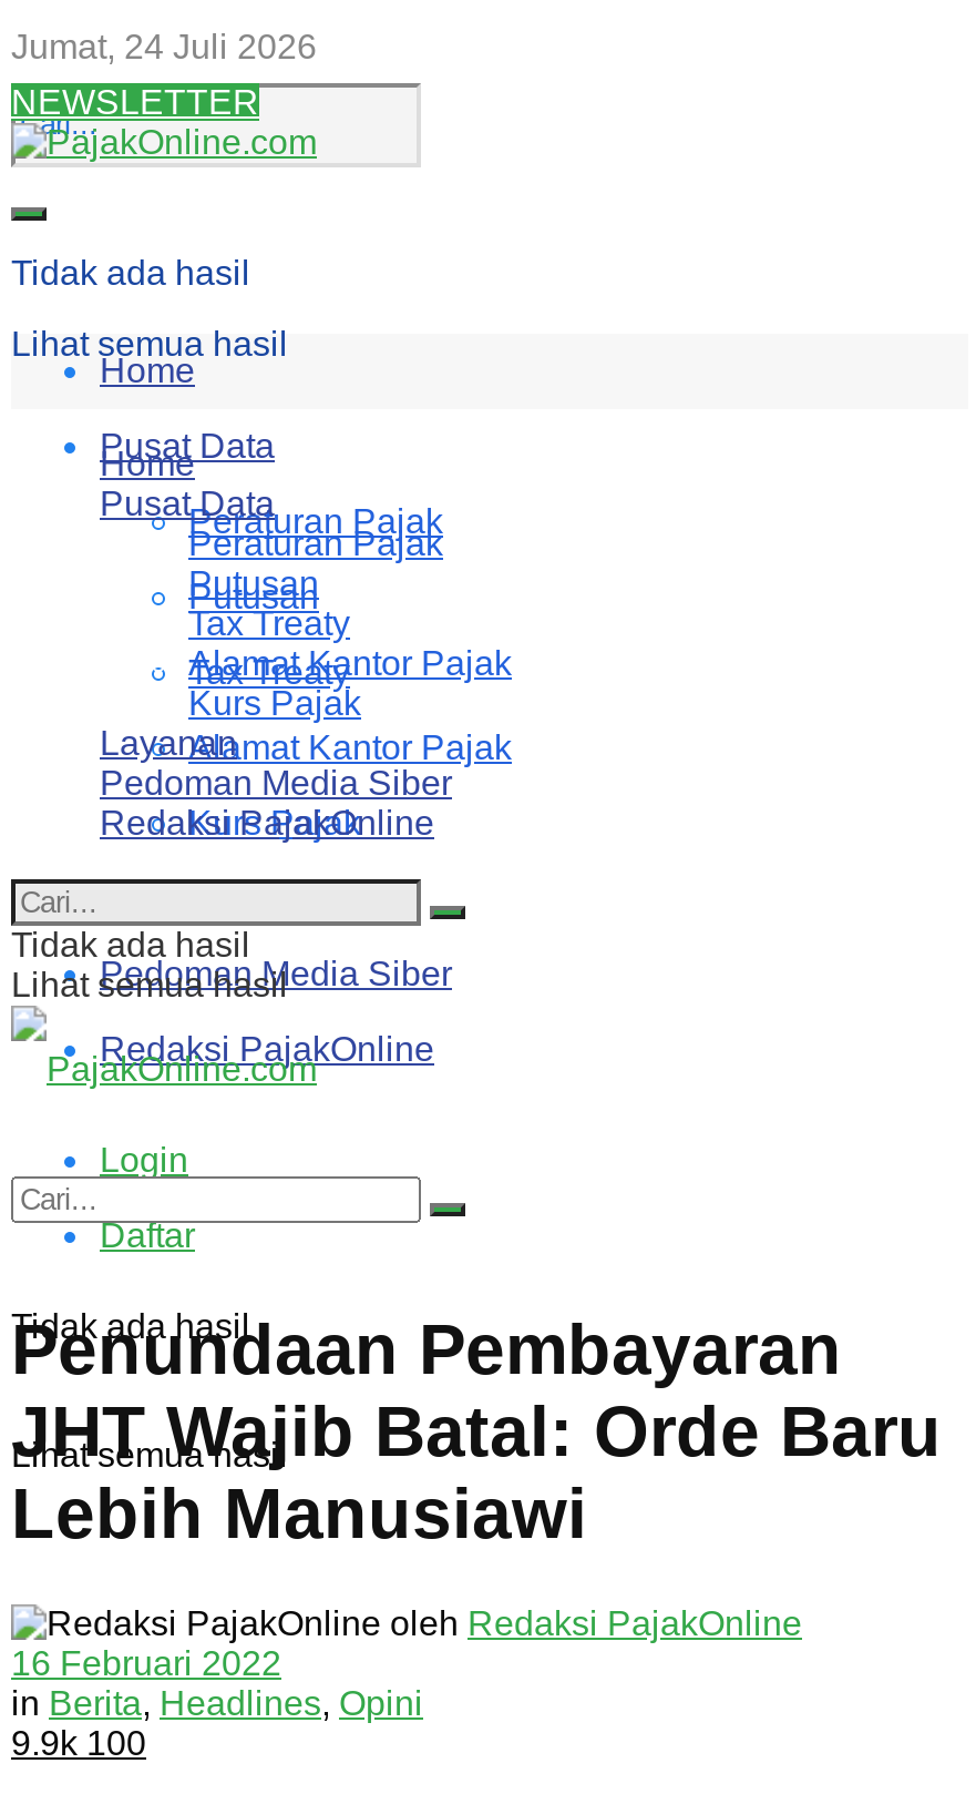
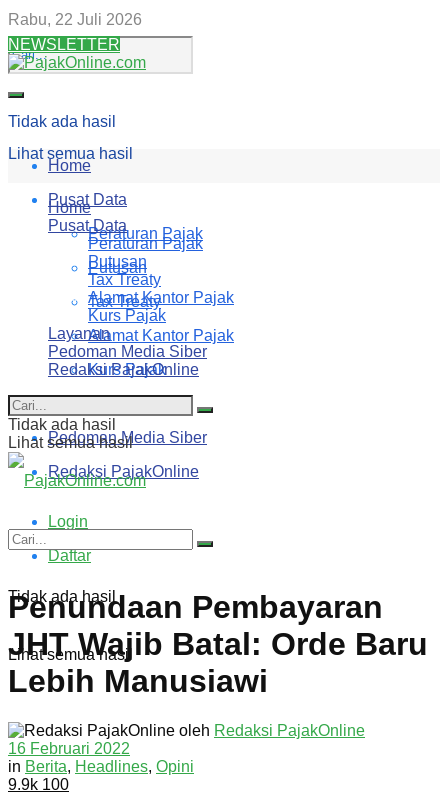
[11,28,317,65] Jumat, 24 Juli 2026 -> [8,11,142,28] Rabu, 22 Juli 2026

